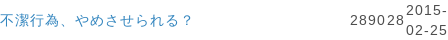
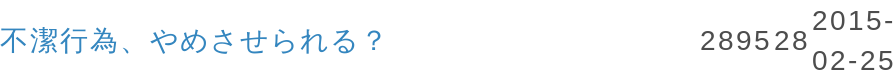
[350,12,405,28] 2890 28 -> [700,24,810,56] 2895 28

